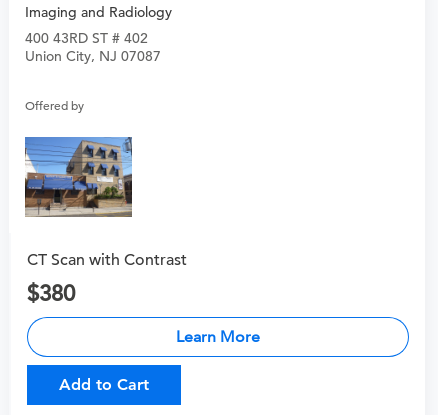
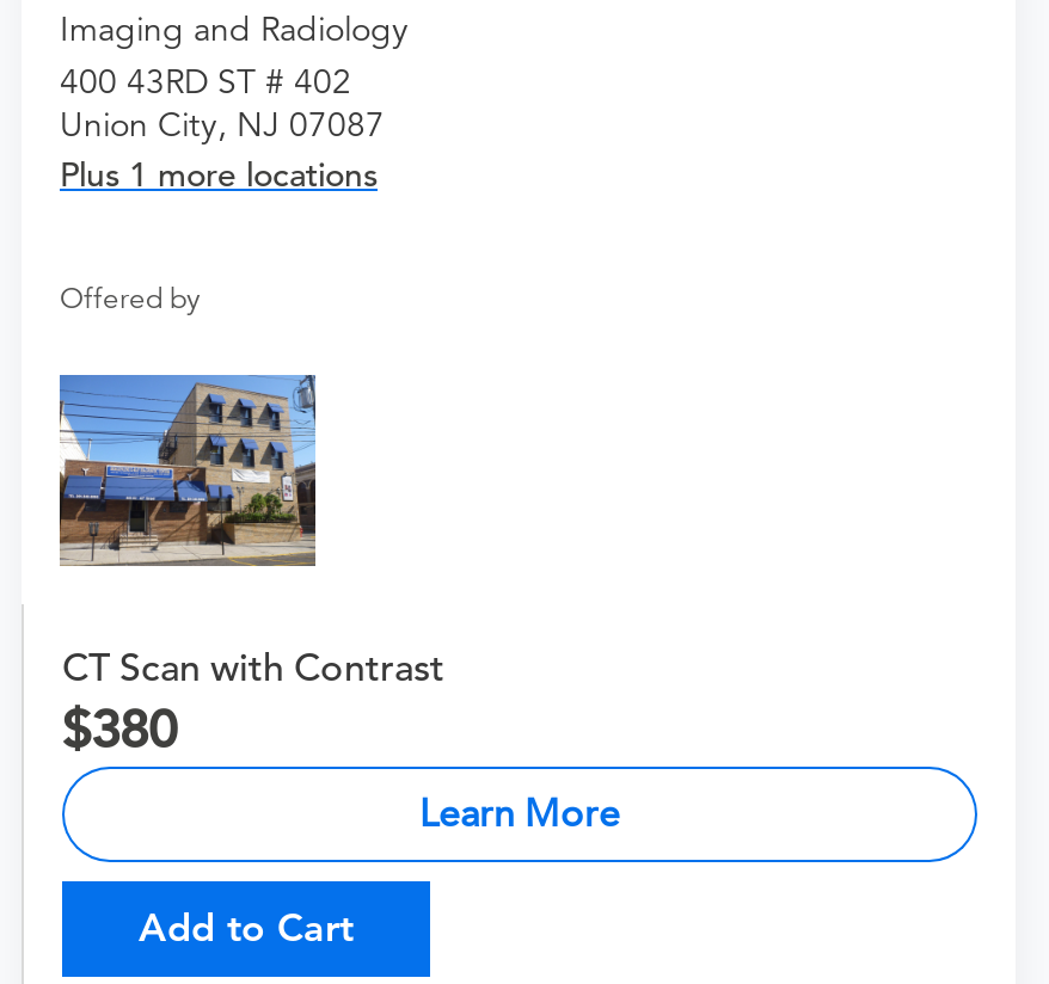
none -> [60,154,378,197] Plus 1 more locations
moved [23,97,187,270] -> [55,280,444,693]: [image] | Offered by | CT Scan with Contrast

